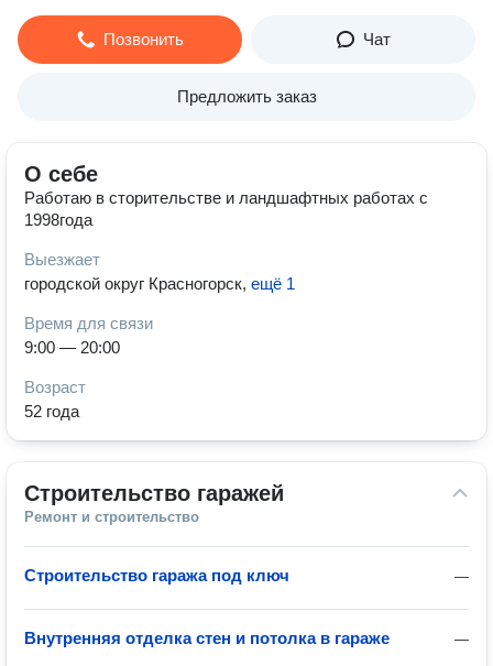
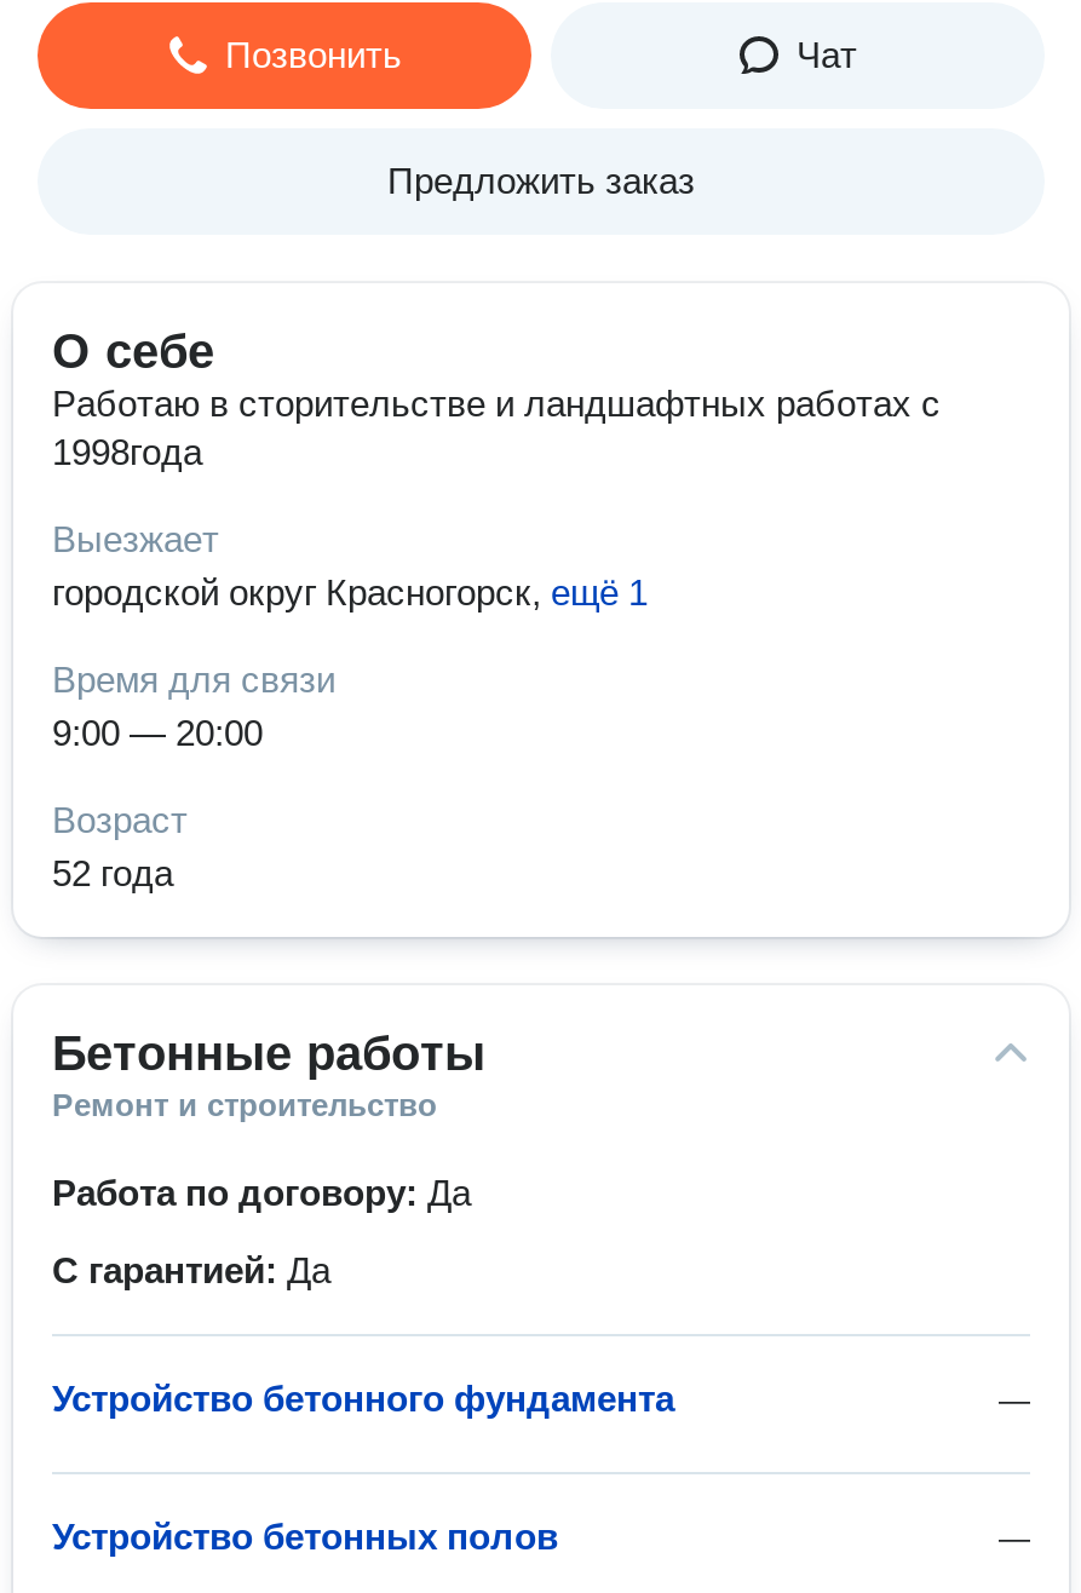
[24,481,284,505] Строительство гаражей -> [52,1026,485,1080] Бетонные работы
none -> [52,1172,471,1290] Работа по договору: Да | С гарантией: Да
[24,566,289,585] Строительство гаража под ключ -> [52,1378,674,1419] Устройство бетонного фундамента
[24,629,390,647] Внутренняя отделка стен и потолка в гараже -> [52,1516,558,1557] Устройство бетонных полов

